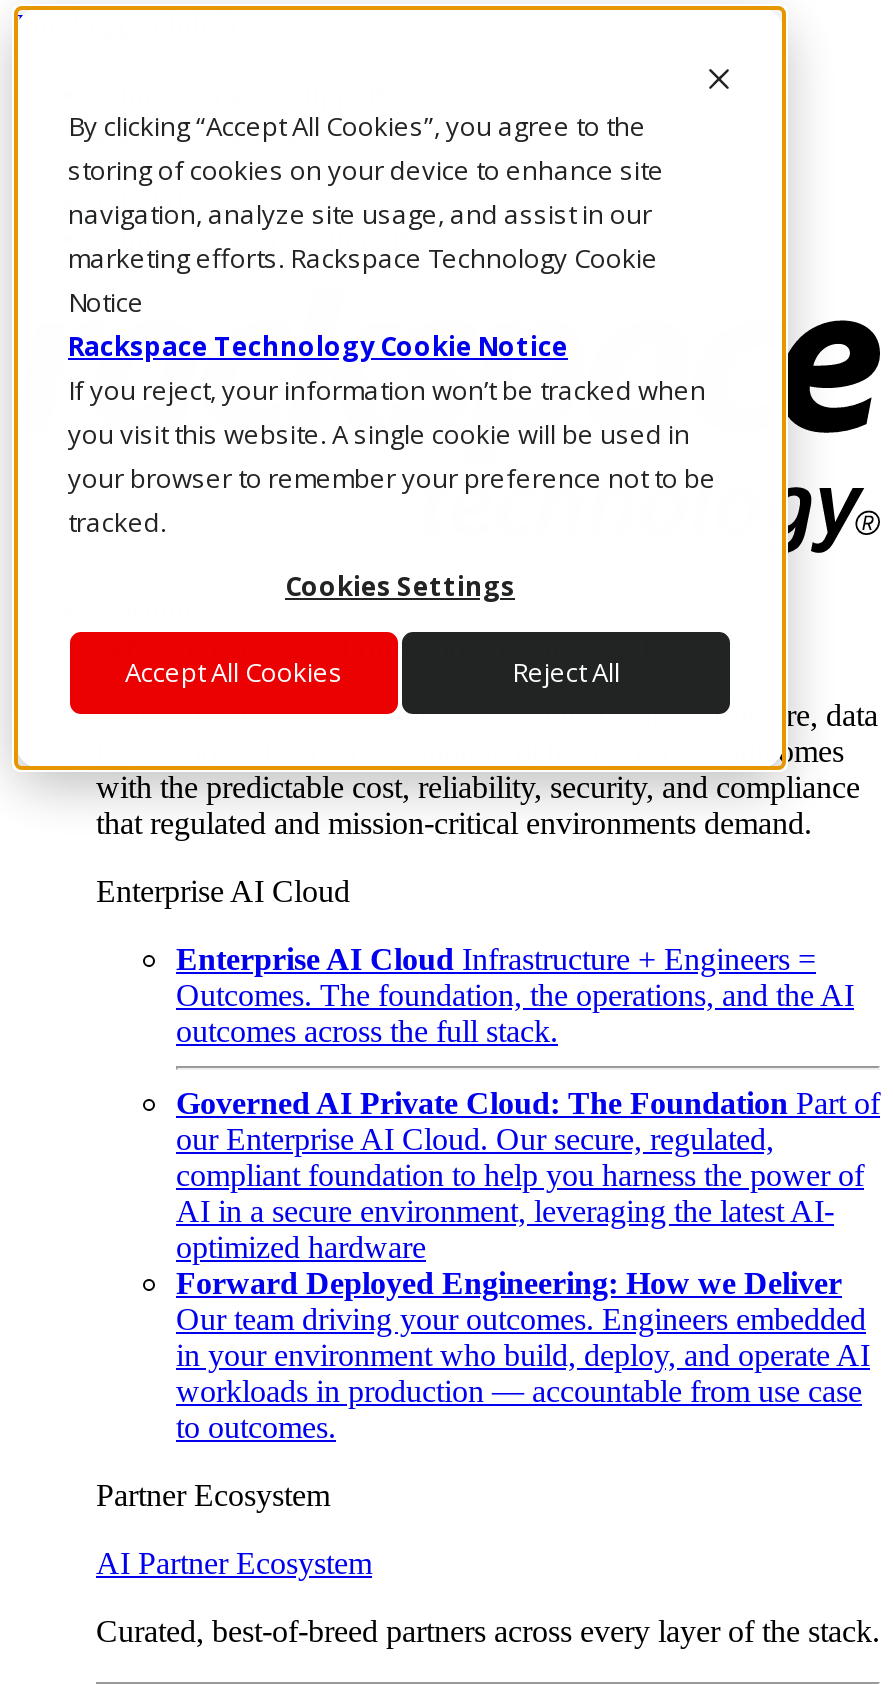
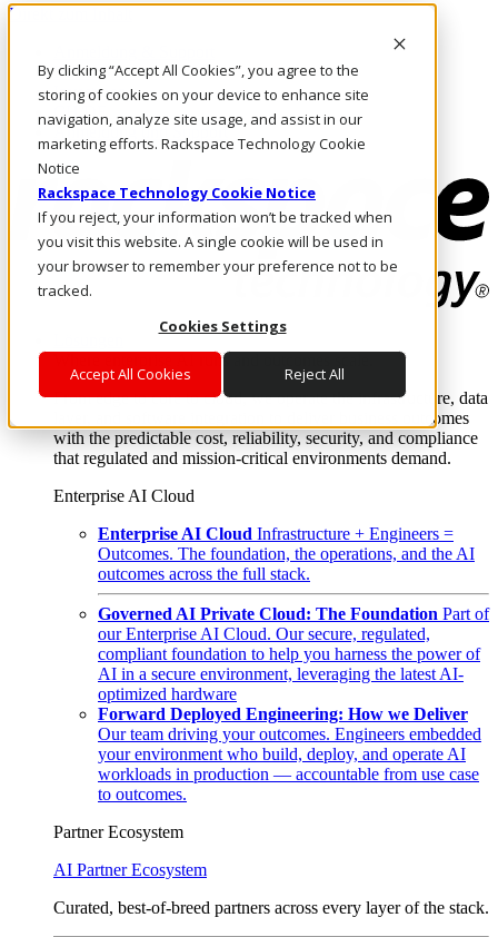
[176,1338,870,1372] in your environment who build, deploy, and operate AI -> [98,745,466,764] your environment who build, deploy, and operate AI

